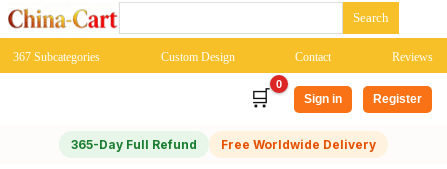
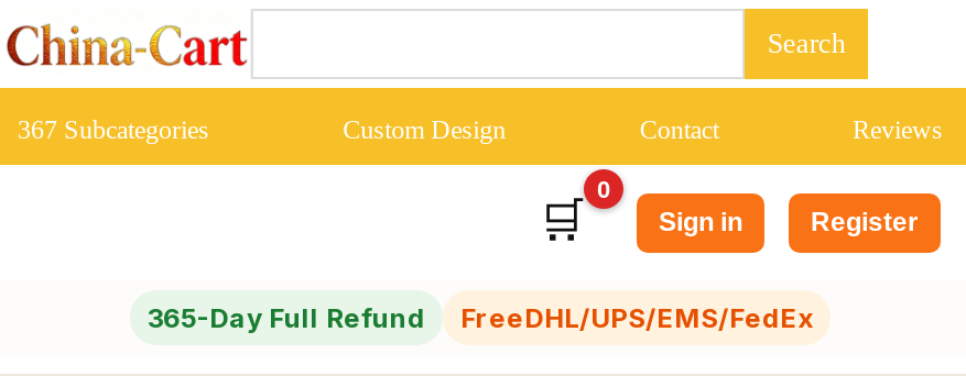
[220,137,375,152] Free Worldwide Delivery -> [460,301,813,334] FreeDHL/UPS/EMS/FedEx

